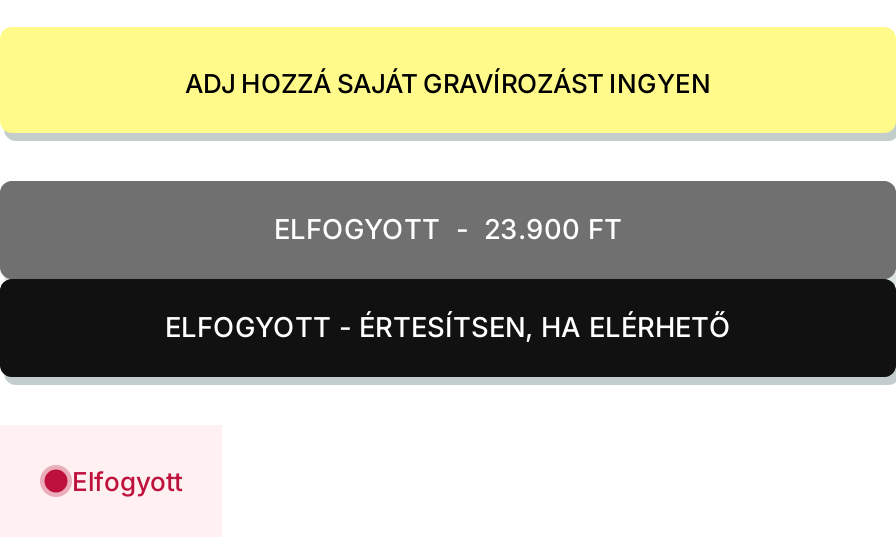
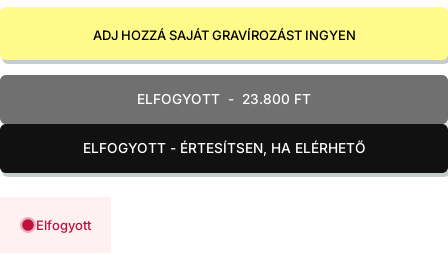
[274,213,622,245] ELFOGYOTT - 23.900 FT -> [137,91,311,107] ELFOGYOTT - 23.800 FT

